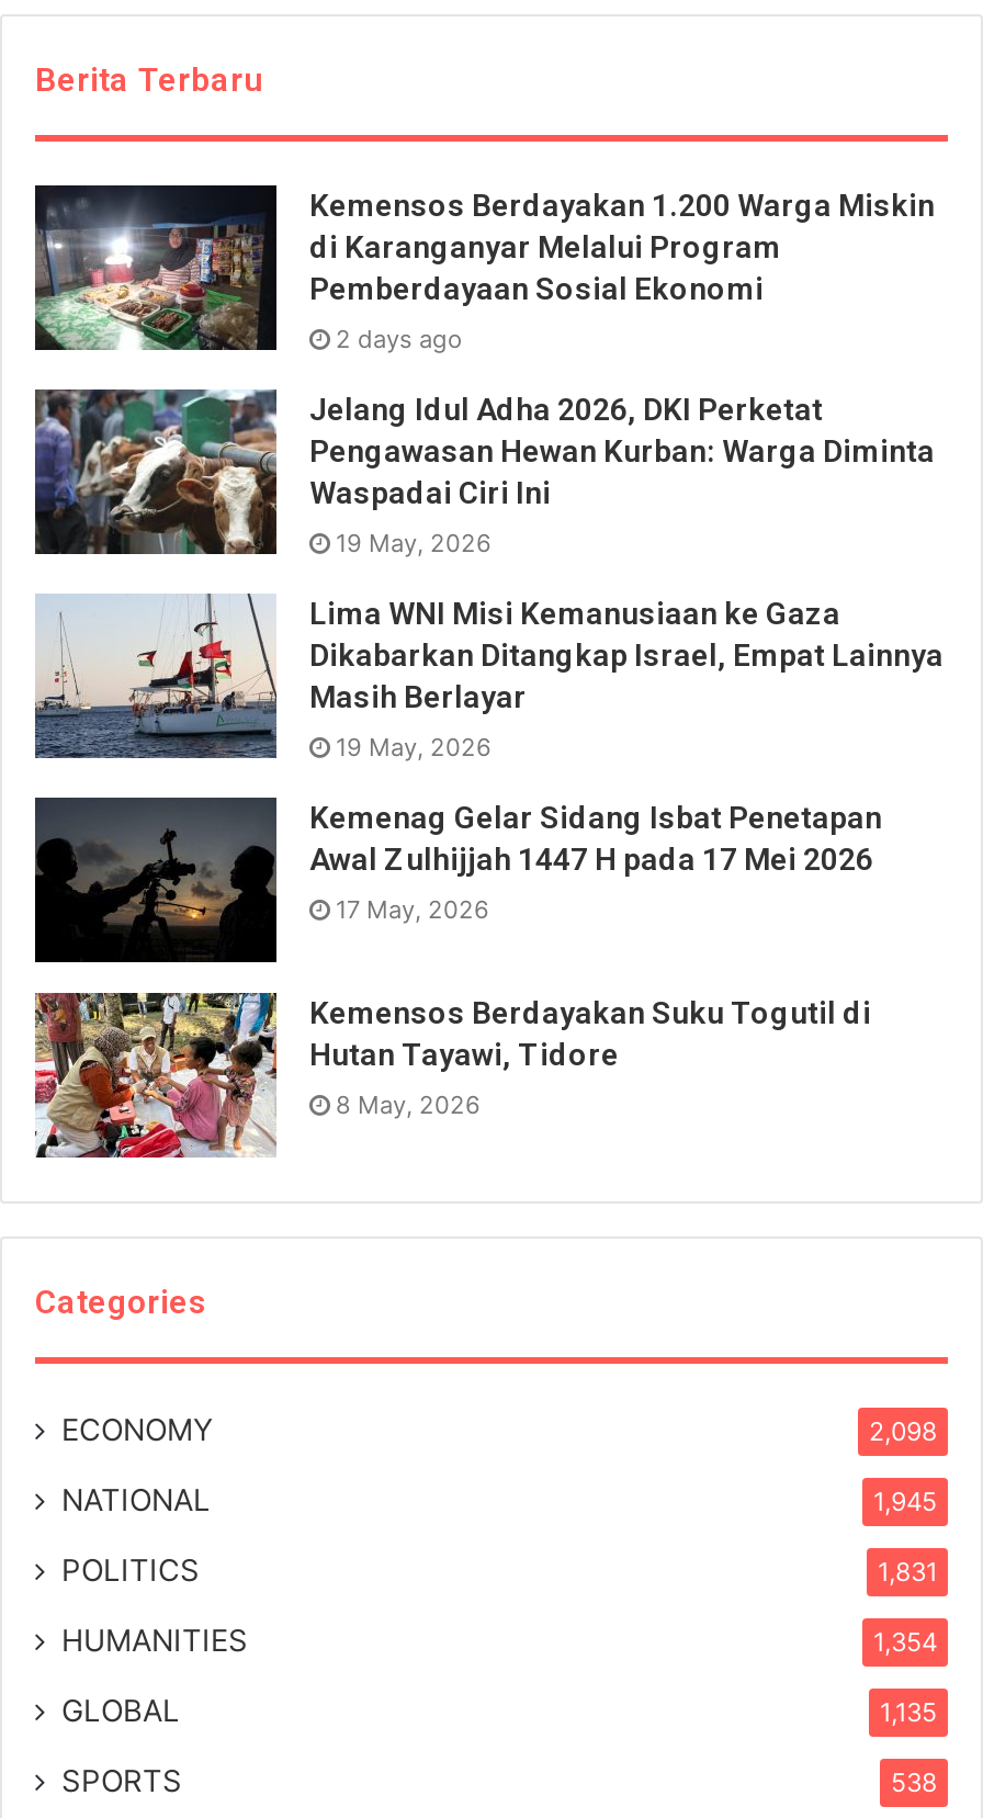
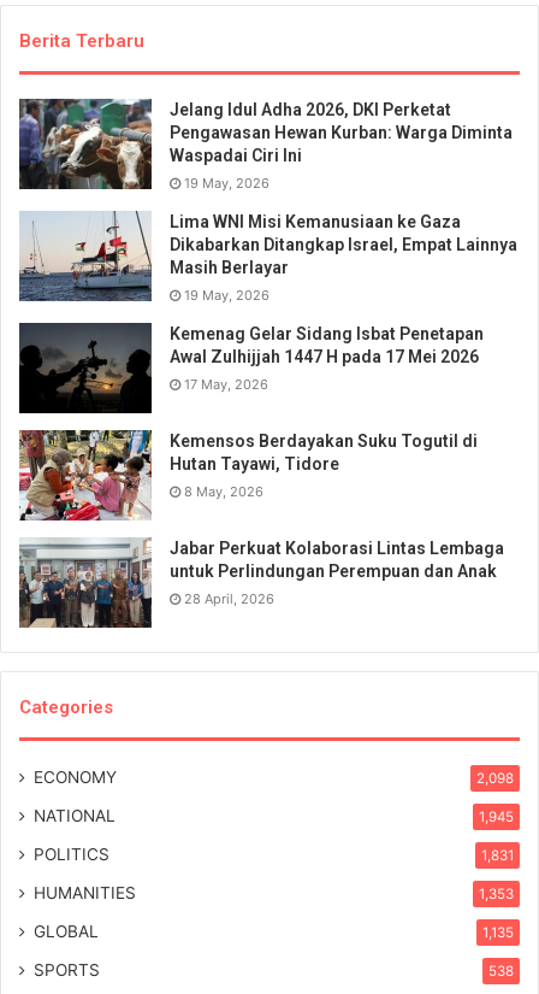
[35,183,935,356] [image] | Kemensos Berdayakan 1.200 Warga Miskin | di Karanganyar Melalui Program | Pemberdayaan Sosial Ekonomi | 2 days ago -> none
moved [31,385,944,1122] -> [17,95,517,500]: [image] | Jelang Idul Adha 2026, DKI Perketat | Pengawasan Hewan Kurban: Warga Diminta | ... | Hutan Tayawi, Tidore | 8 May, 2026
none -> [18,537,504,629] [image] | Jabar Perkuat Kolaborasi Lintas Lembaga | untuk Perlindungan Perempuan dan Anak | 28 April, 2026
[873,1628,937,1659] 1,354 -> [479,885,514,902] 1,353

